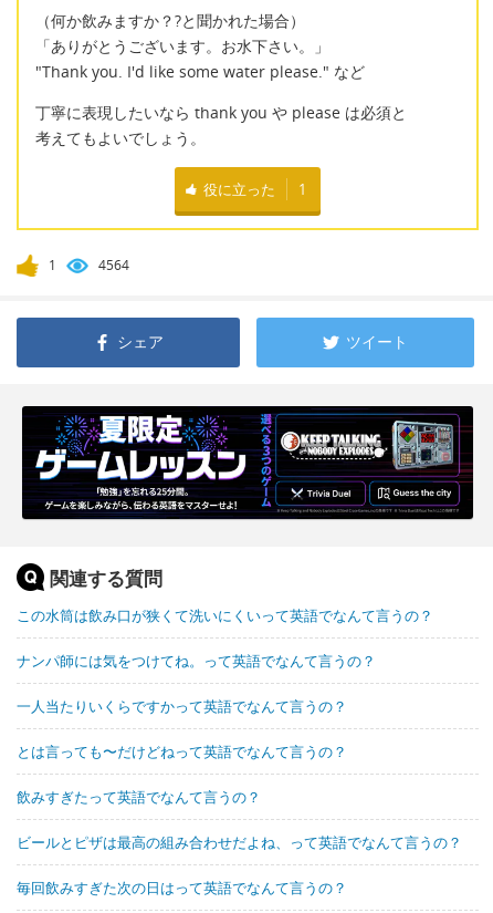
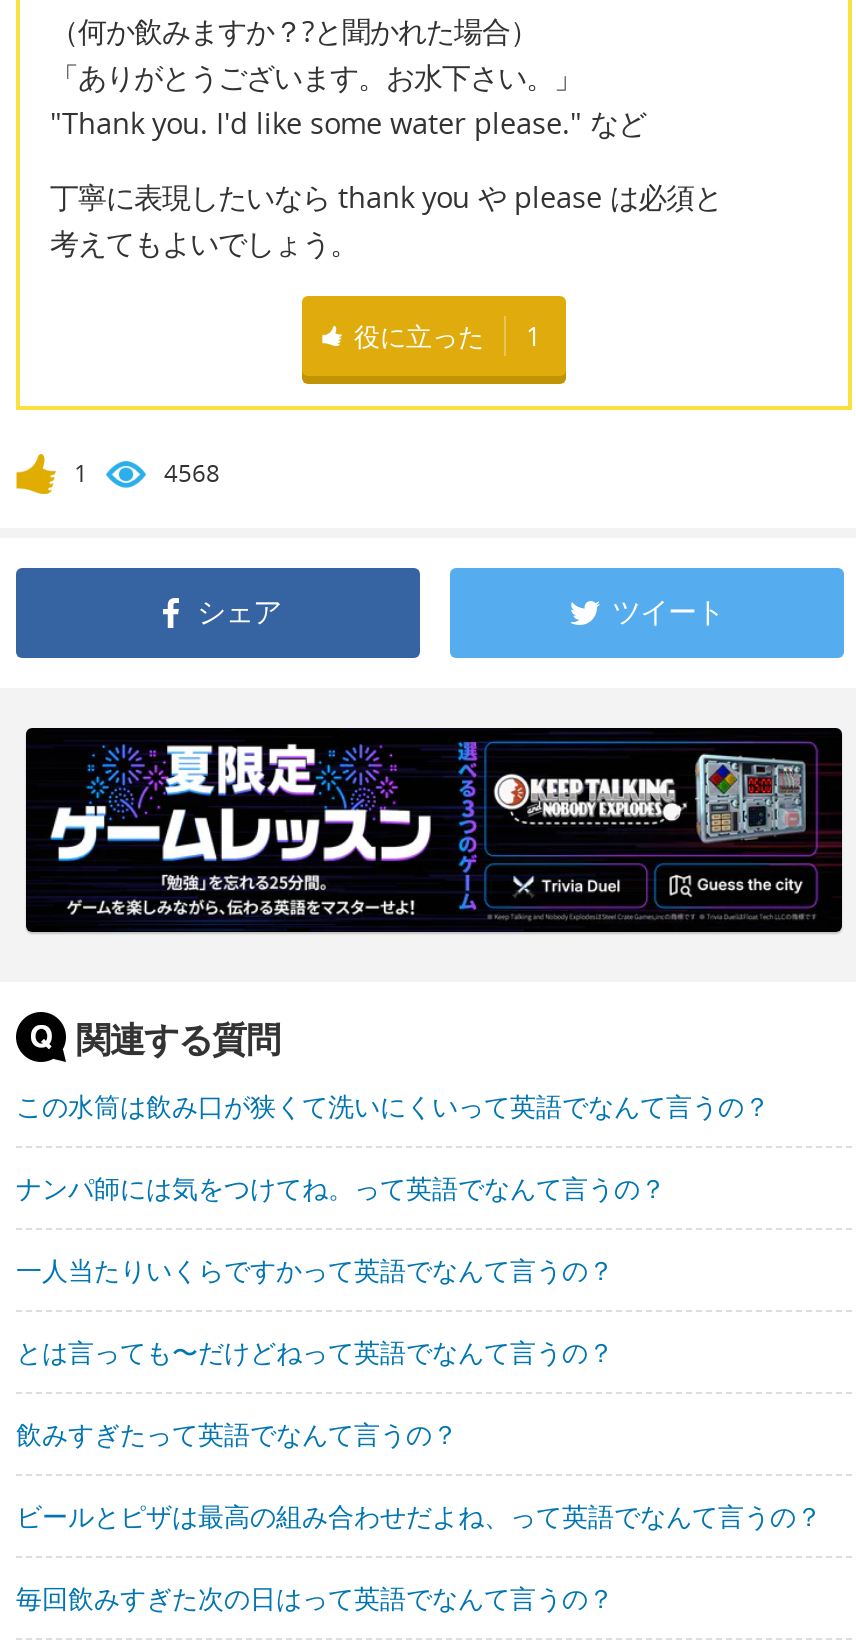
[98,255,129,274] 4564 -> [164,455,220,489] 4568

